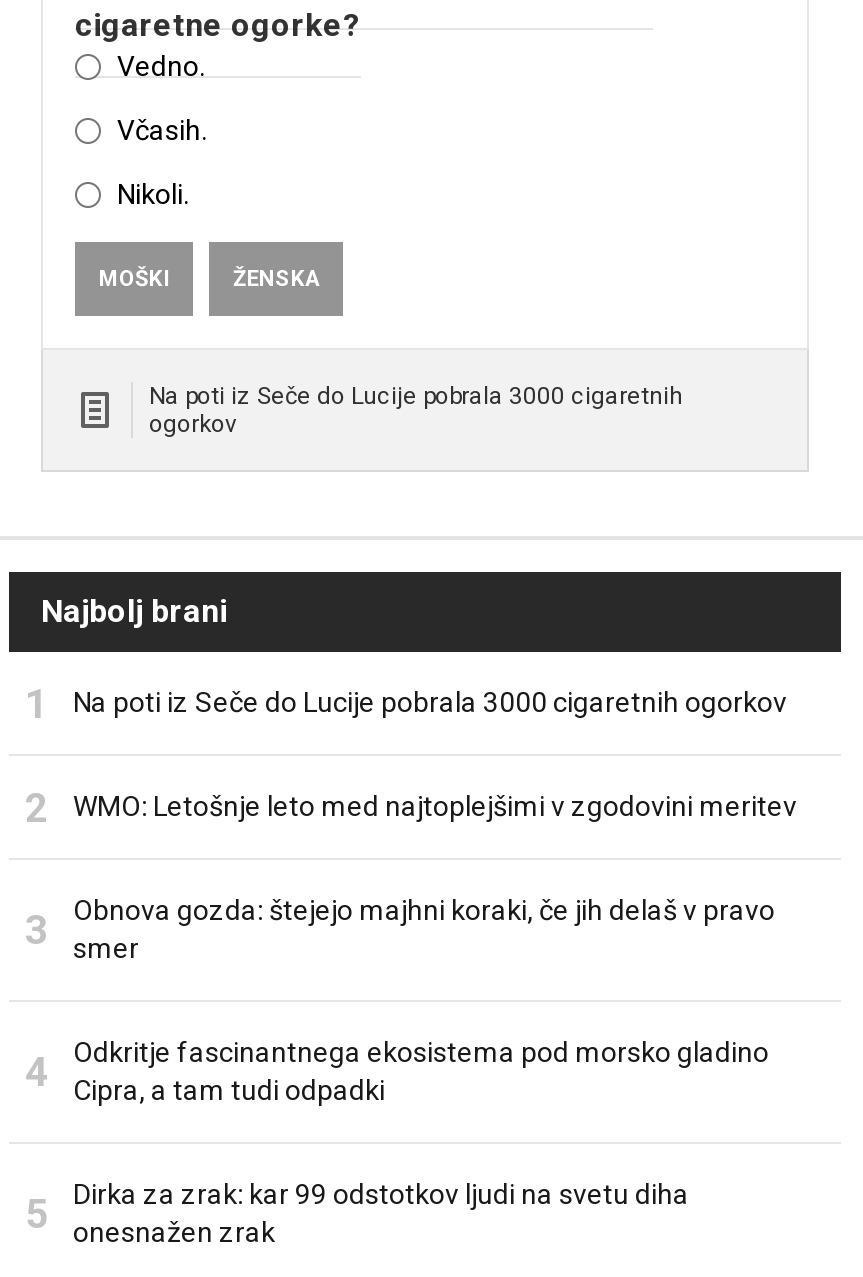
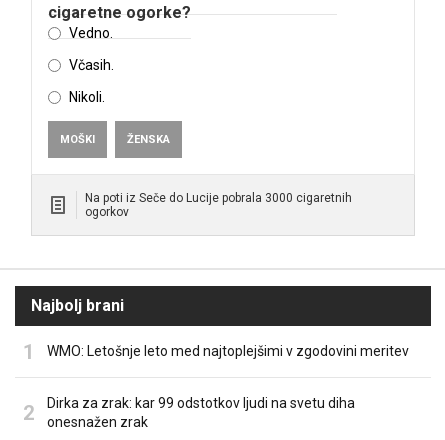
[73,686,787,718] Na poti iz Seče do Lucije pobrala 3000 cigaretnih ogorkov -> none
[73,894,775,1106] Obnova gozda: štejejo majhni koraki, če jih delaš v pravo | smer | Odkritje fascinantnega ekosistema pod morsko gladino | Cipra, a tam tudi odpadki -> none

